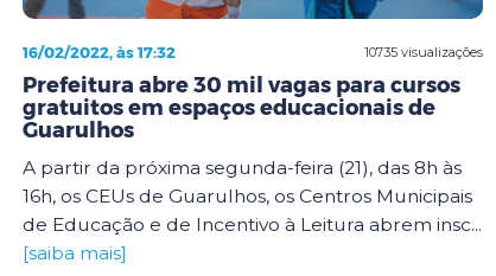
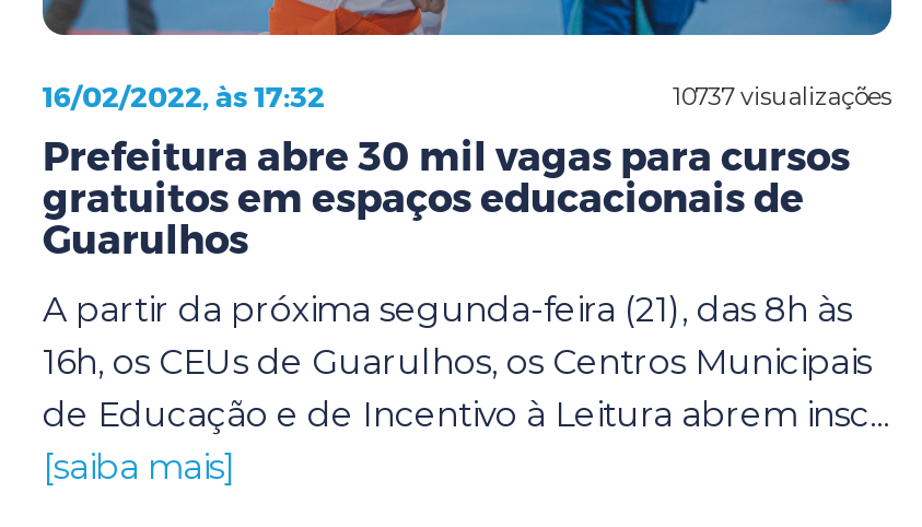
[364,43,483,60] 10735 visualizações -> [673,80,891,110] 10737 visualizações

